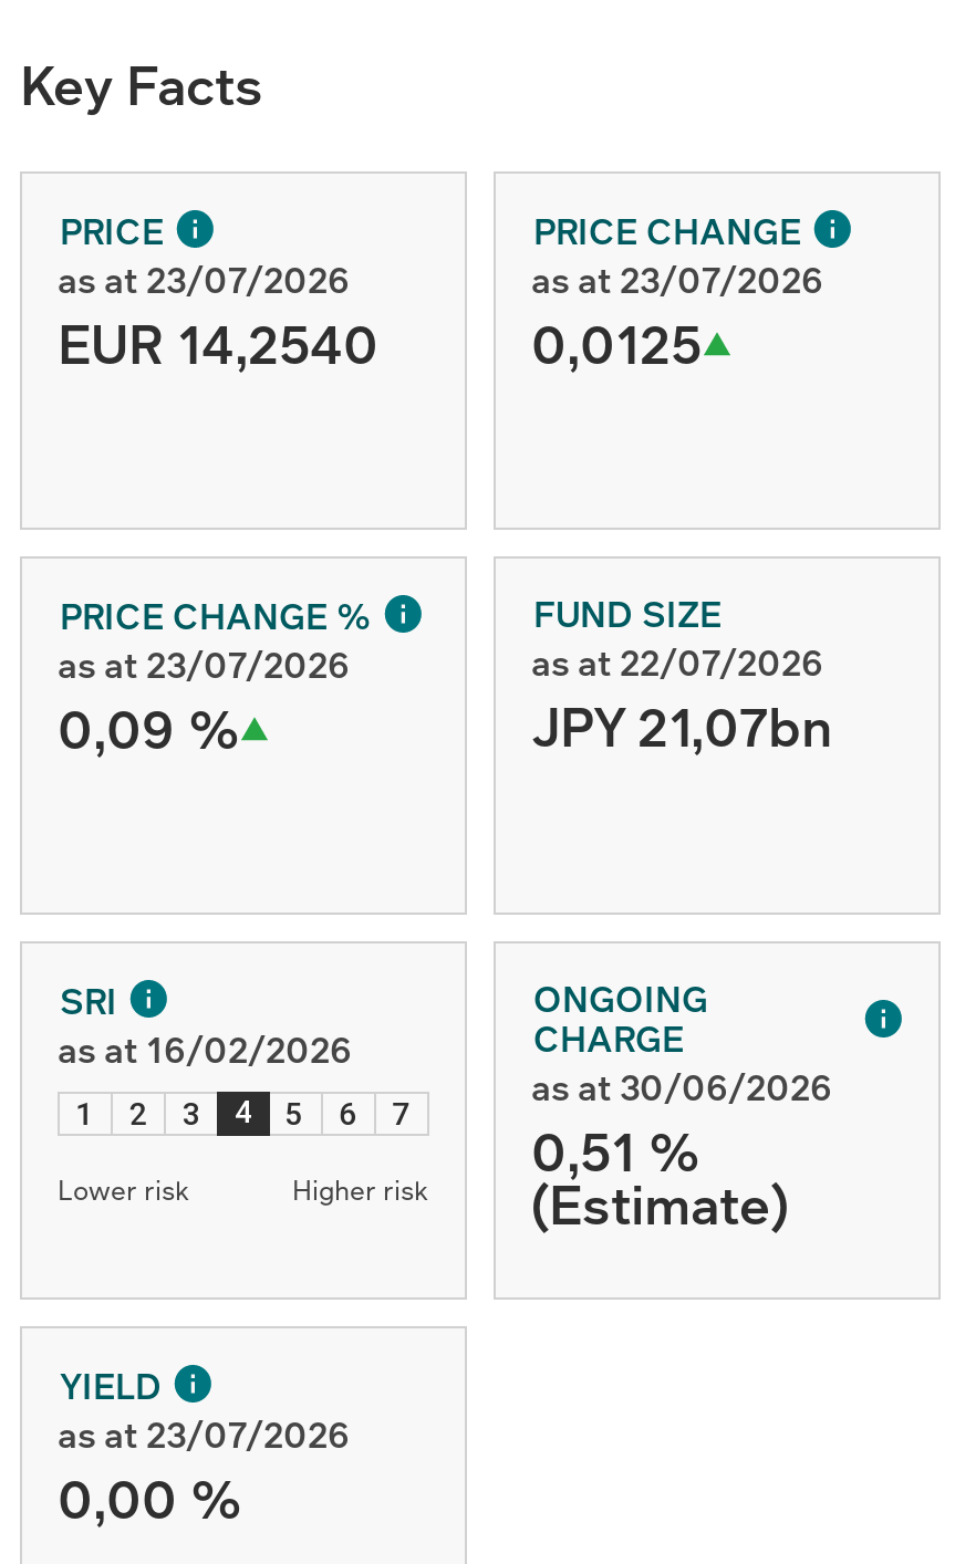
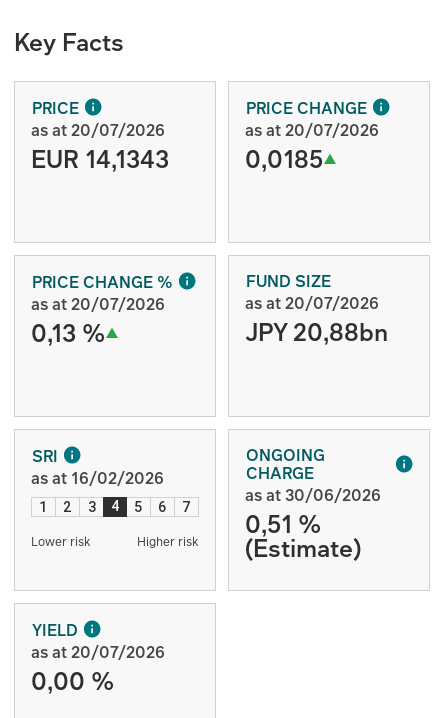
[58,256,350,304] as at 23/07/2026 -> [31,119,165,141] as at 20/07/2026
[531,256,823,304] as at 23/07/2026 -> [245,119,379,141] as at 20/07/2026
[58,306,378,379] EUR 14,2540 -> [31,142,169,175] EUR 14,1343
[531,306,702,379] 0,0125 -> [245,142,323,175] 0,0185
[58,640,350,689] as at 23/07/2026 -> [31,293,165,315] as at 20/07/2026
[531,638,823,687] as at 22/07/2026 -> [245,292,379,314] as at 20/07/2026
[58,691,239,764] 0,09 % -> [31,316,105,349] 0,13 %
[531,689,832,762] JPY 21,07bn -> [245,315,388,348] JPY 20,88bn
[58,1410,350,1459] as at 23/07/2026 -> [31,641,165,663] as at 20/07/2026

